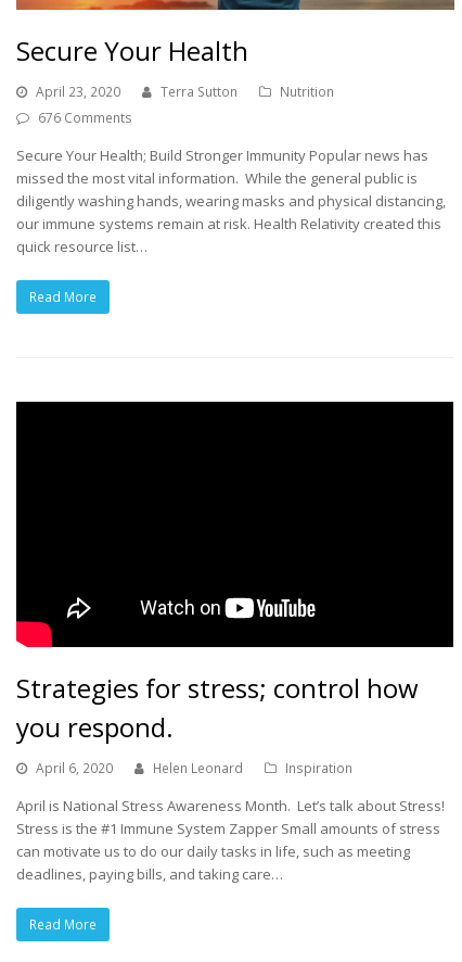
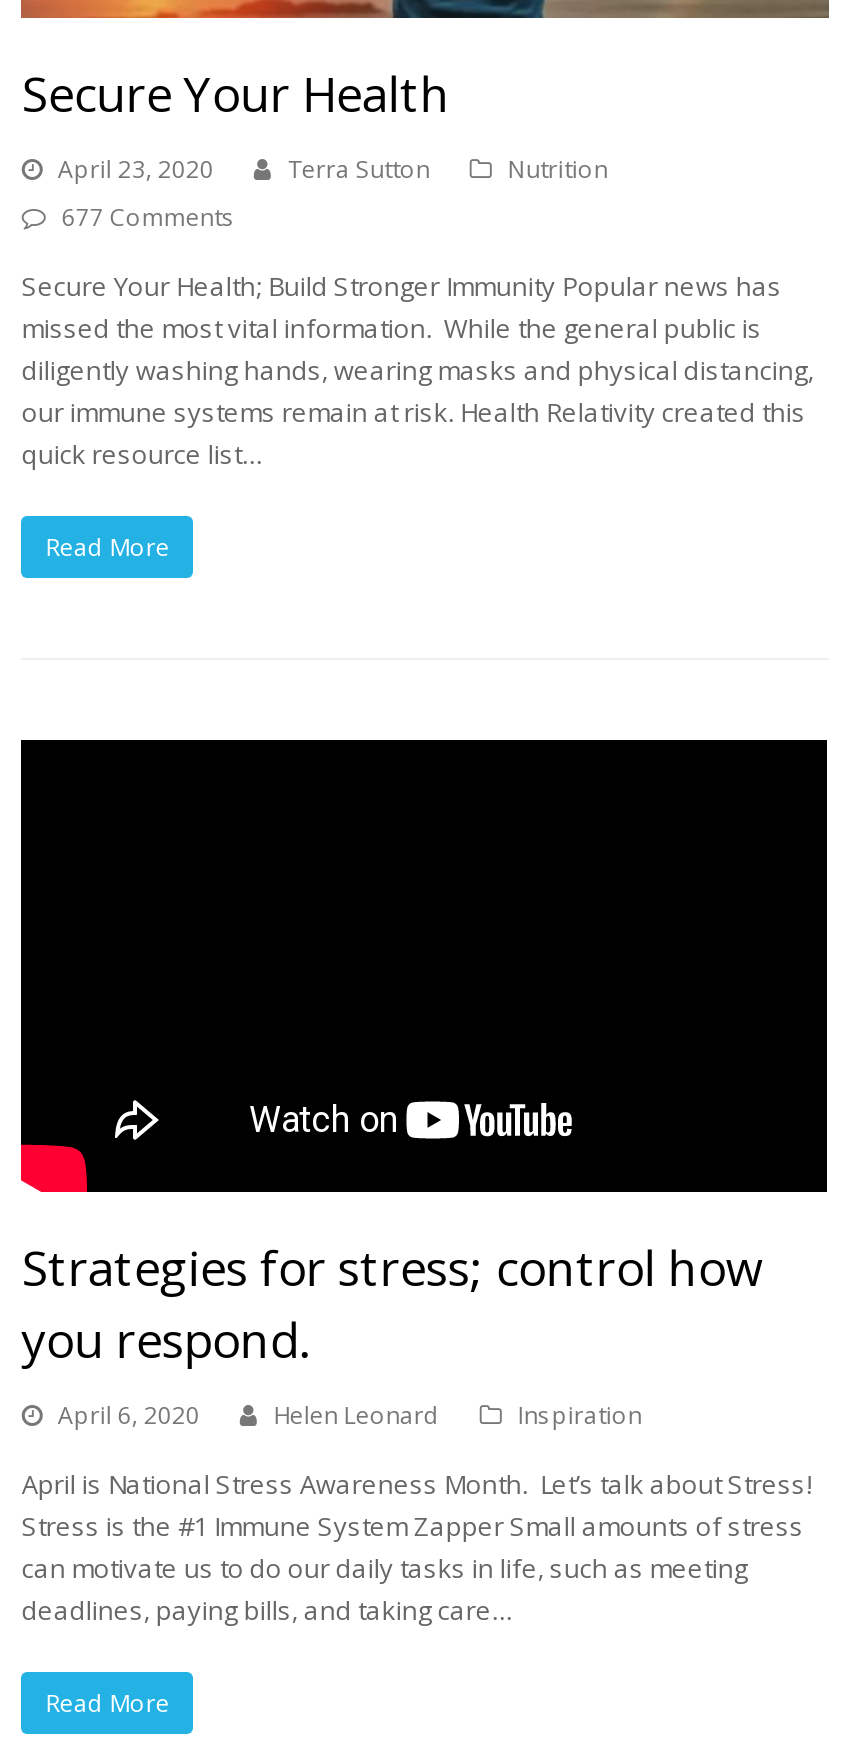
[38,109,133,127] 676 Comments -> [62,201,236,235] 677 Comments

